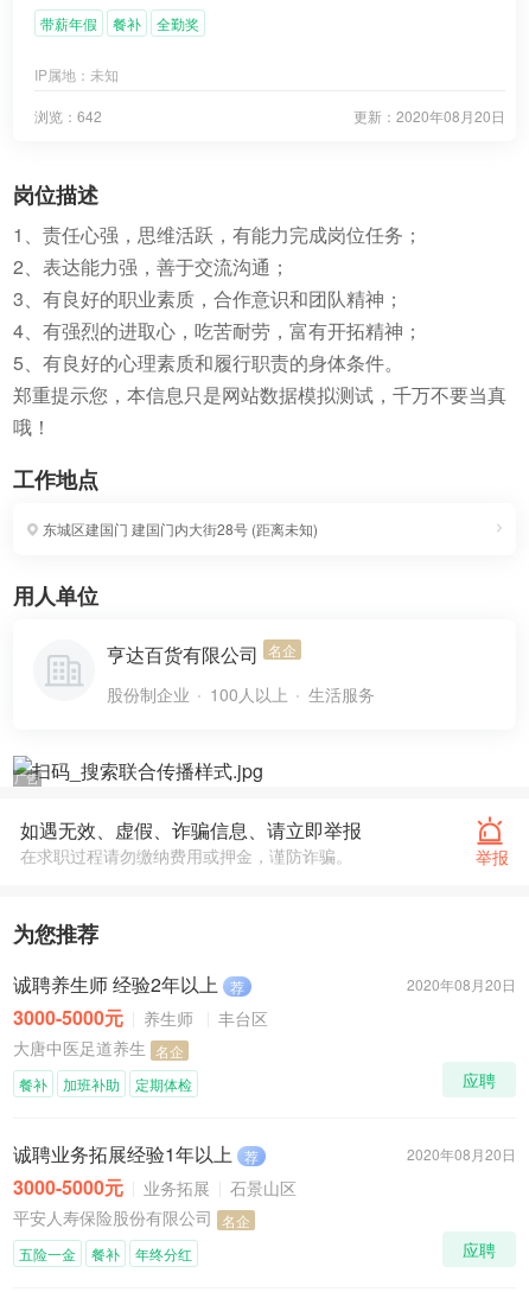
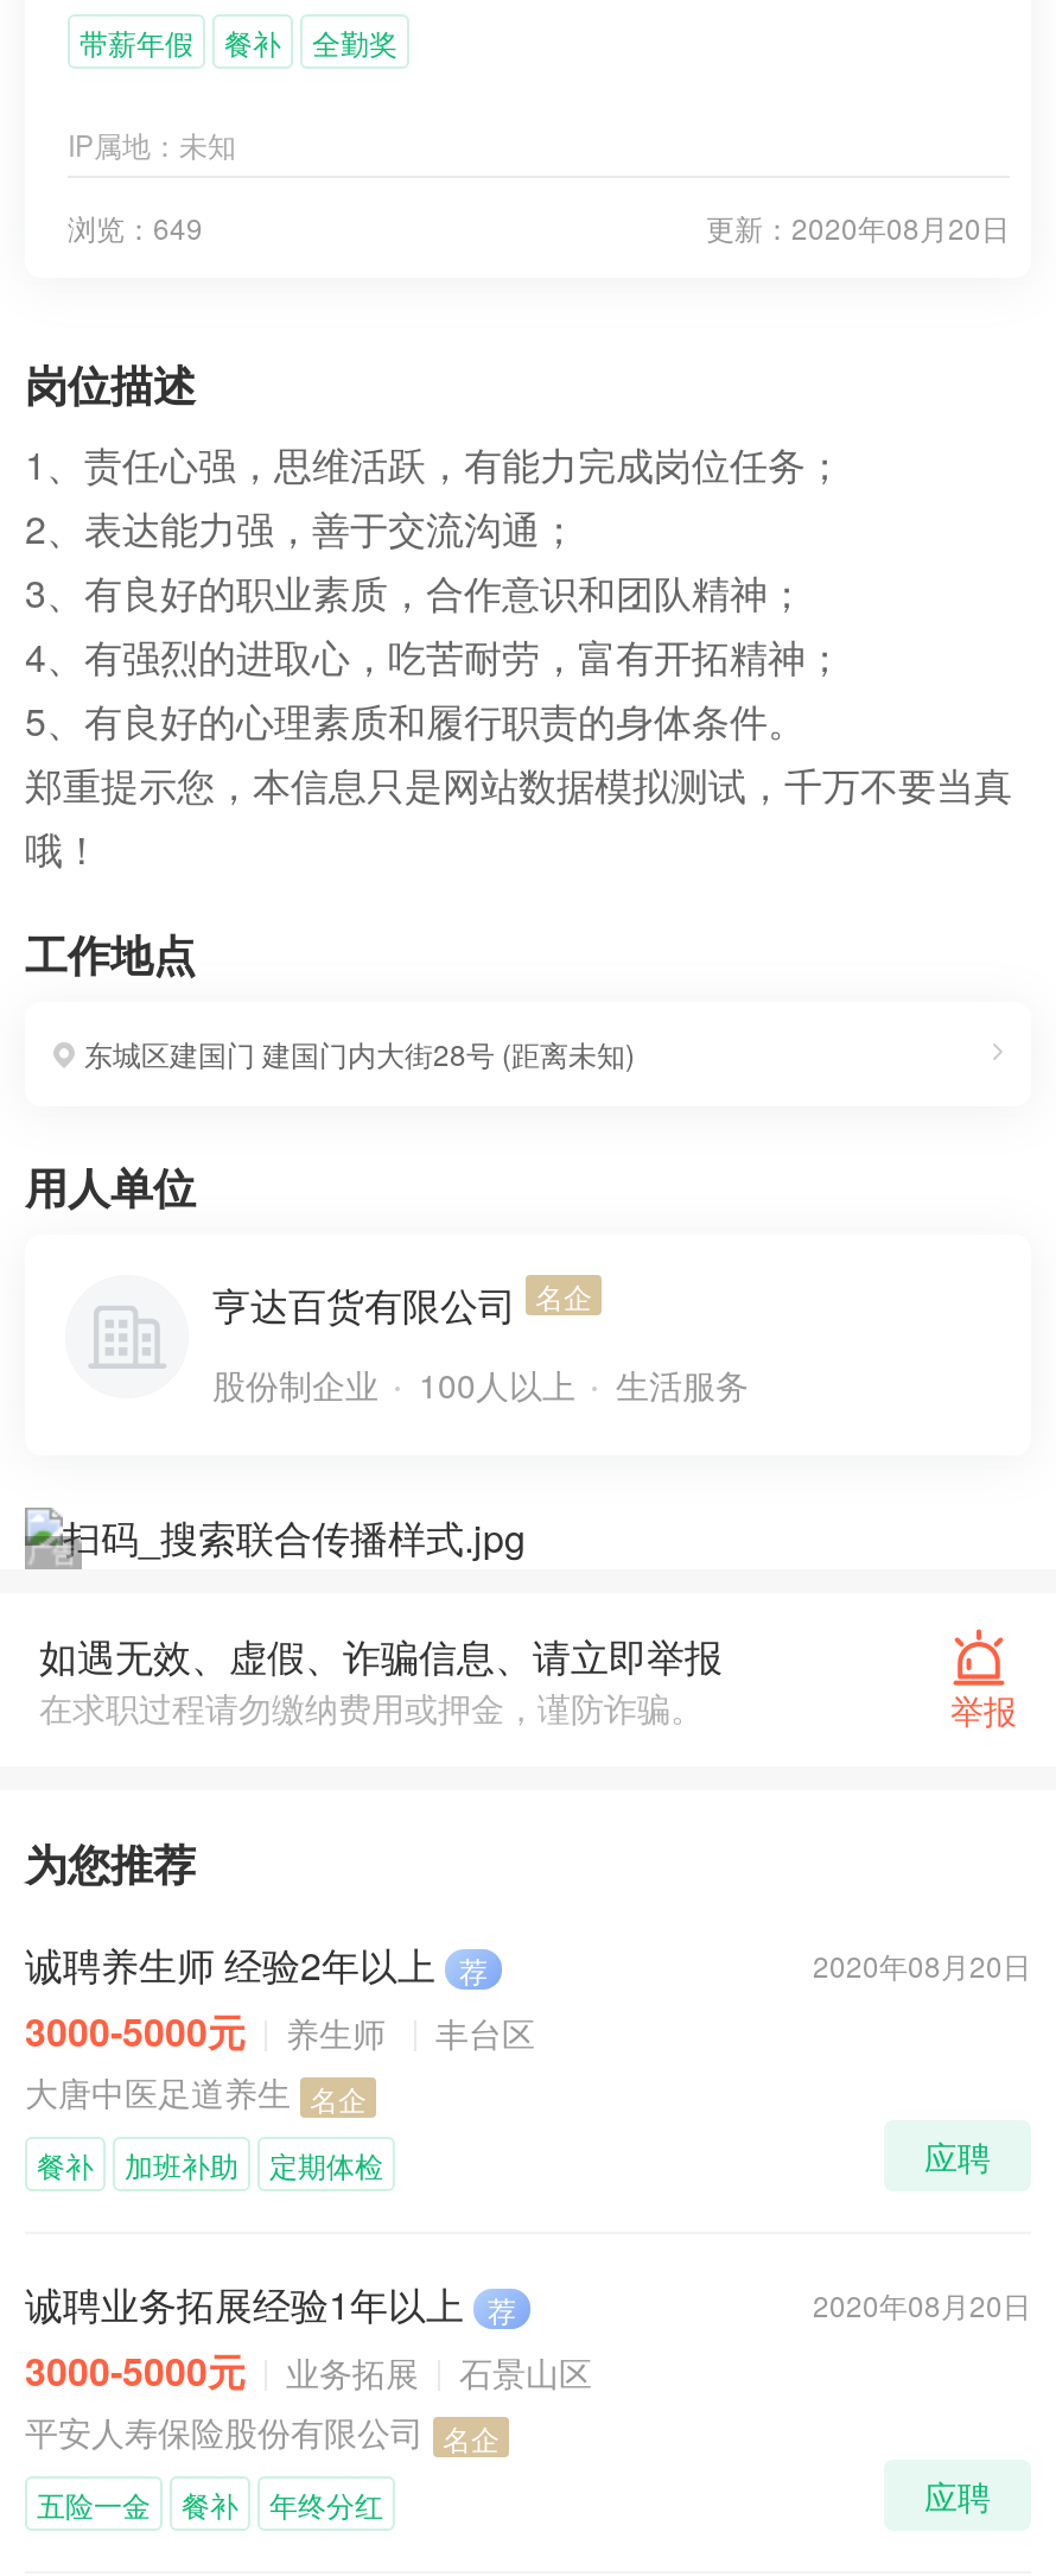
[34,106,102,126] 浏览：642 -> [68,207,203,247] 浏览：649

